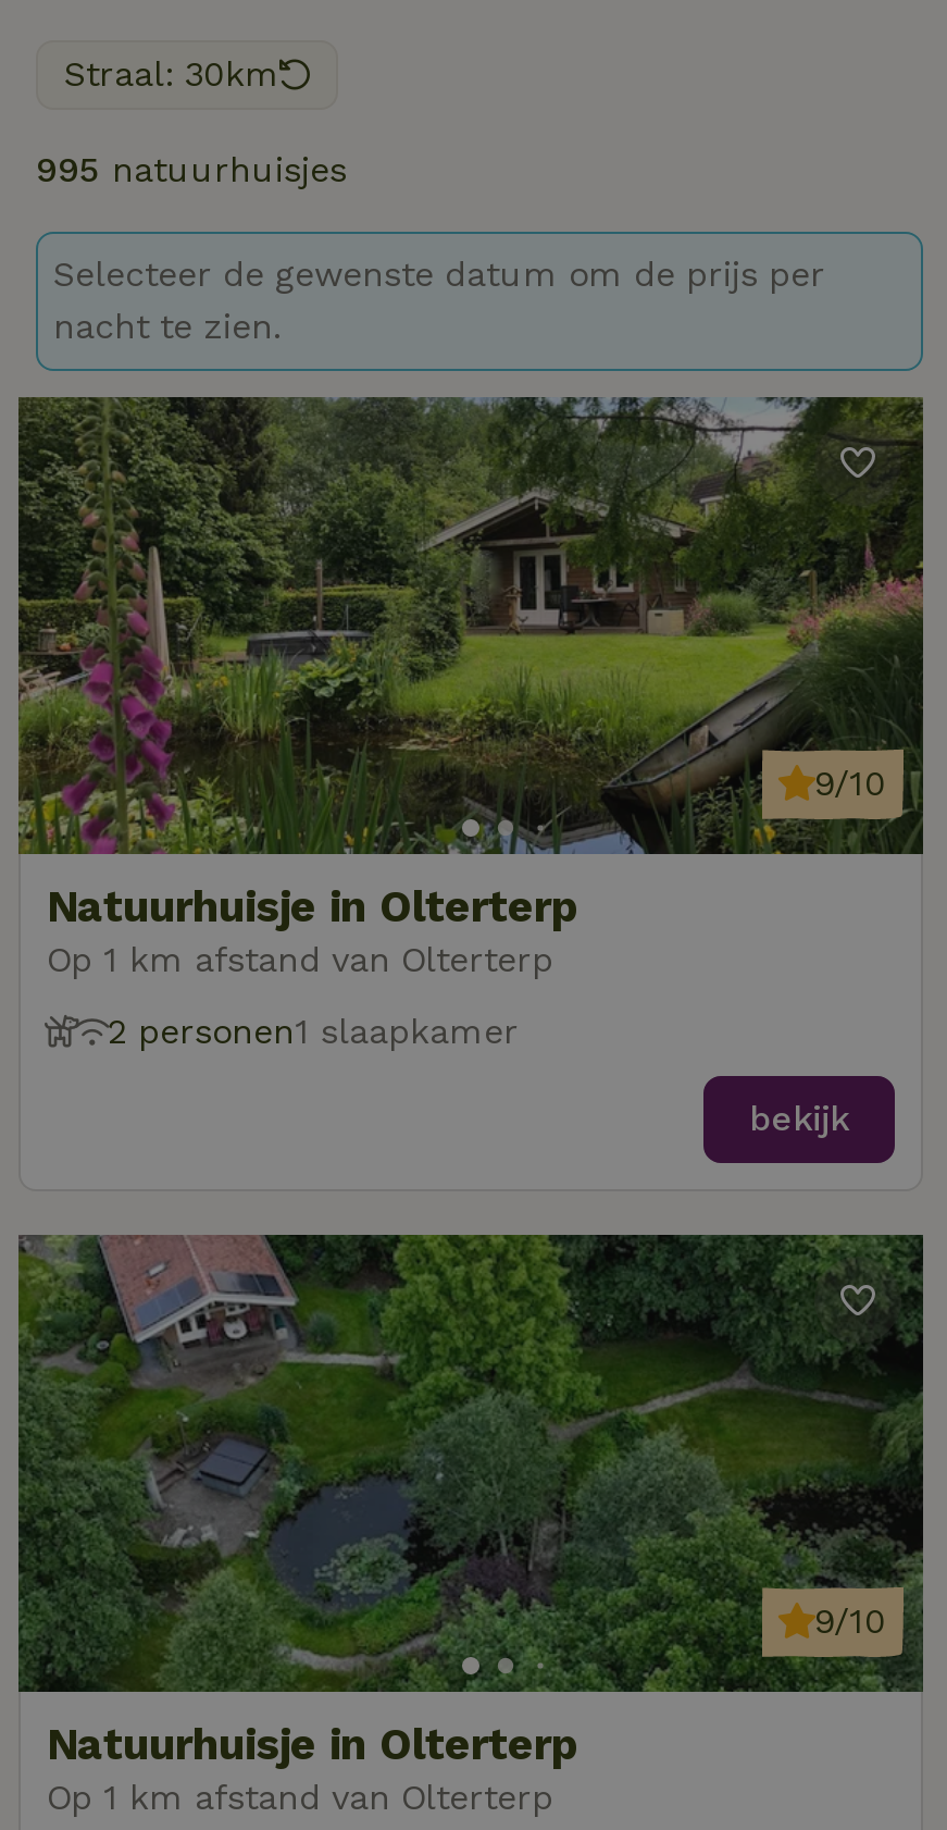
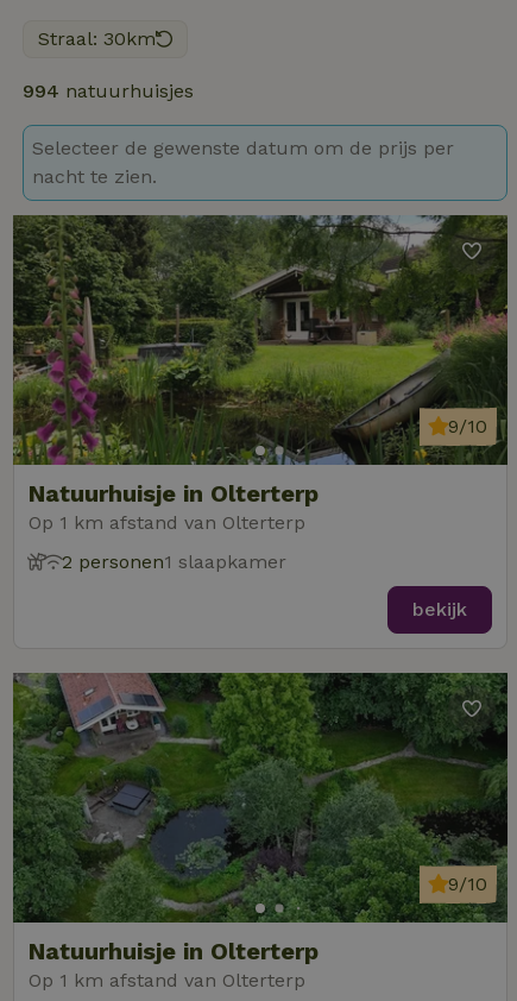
[36,149,347,190] 995 natuurhuisjes -> [23,80,194,102] 994 natuurhuisjes

